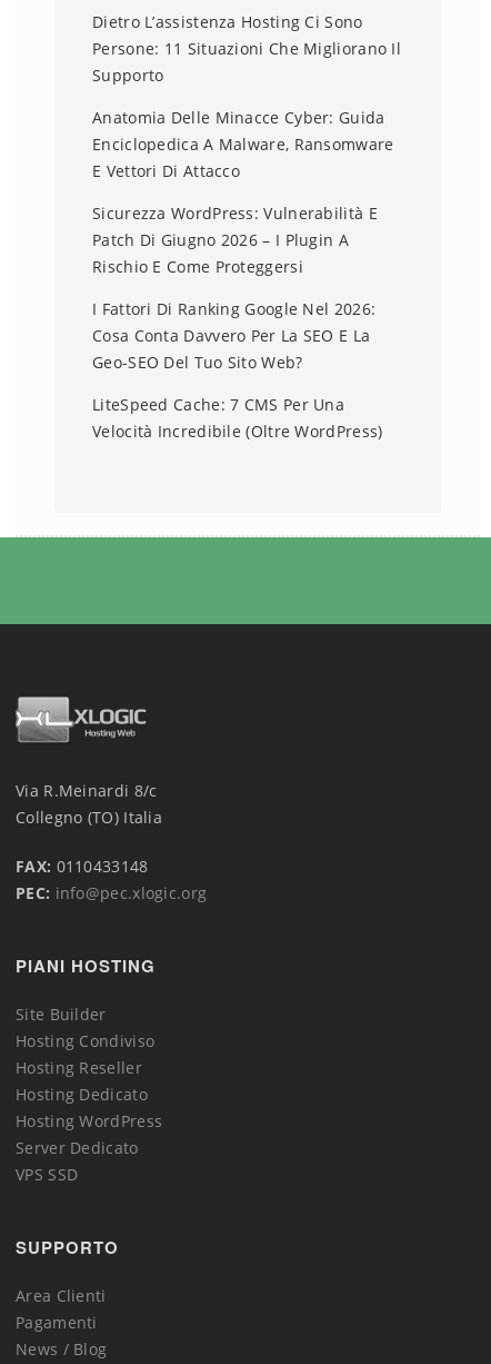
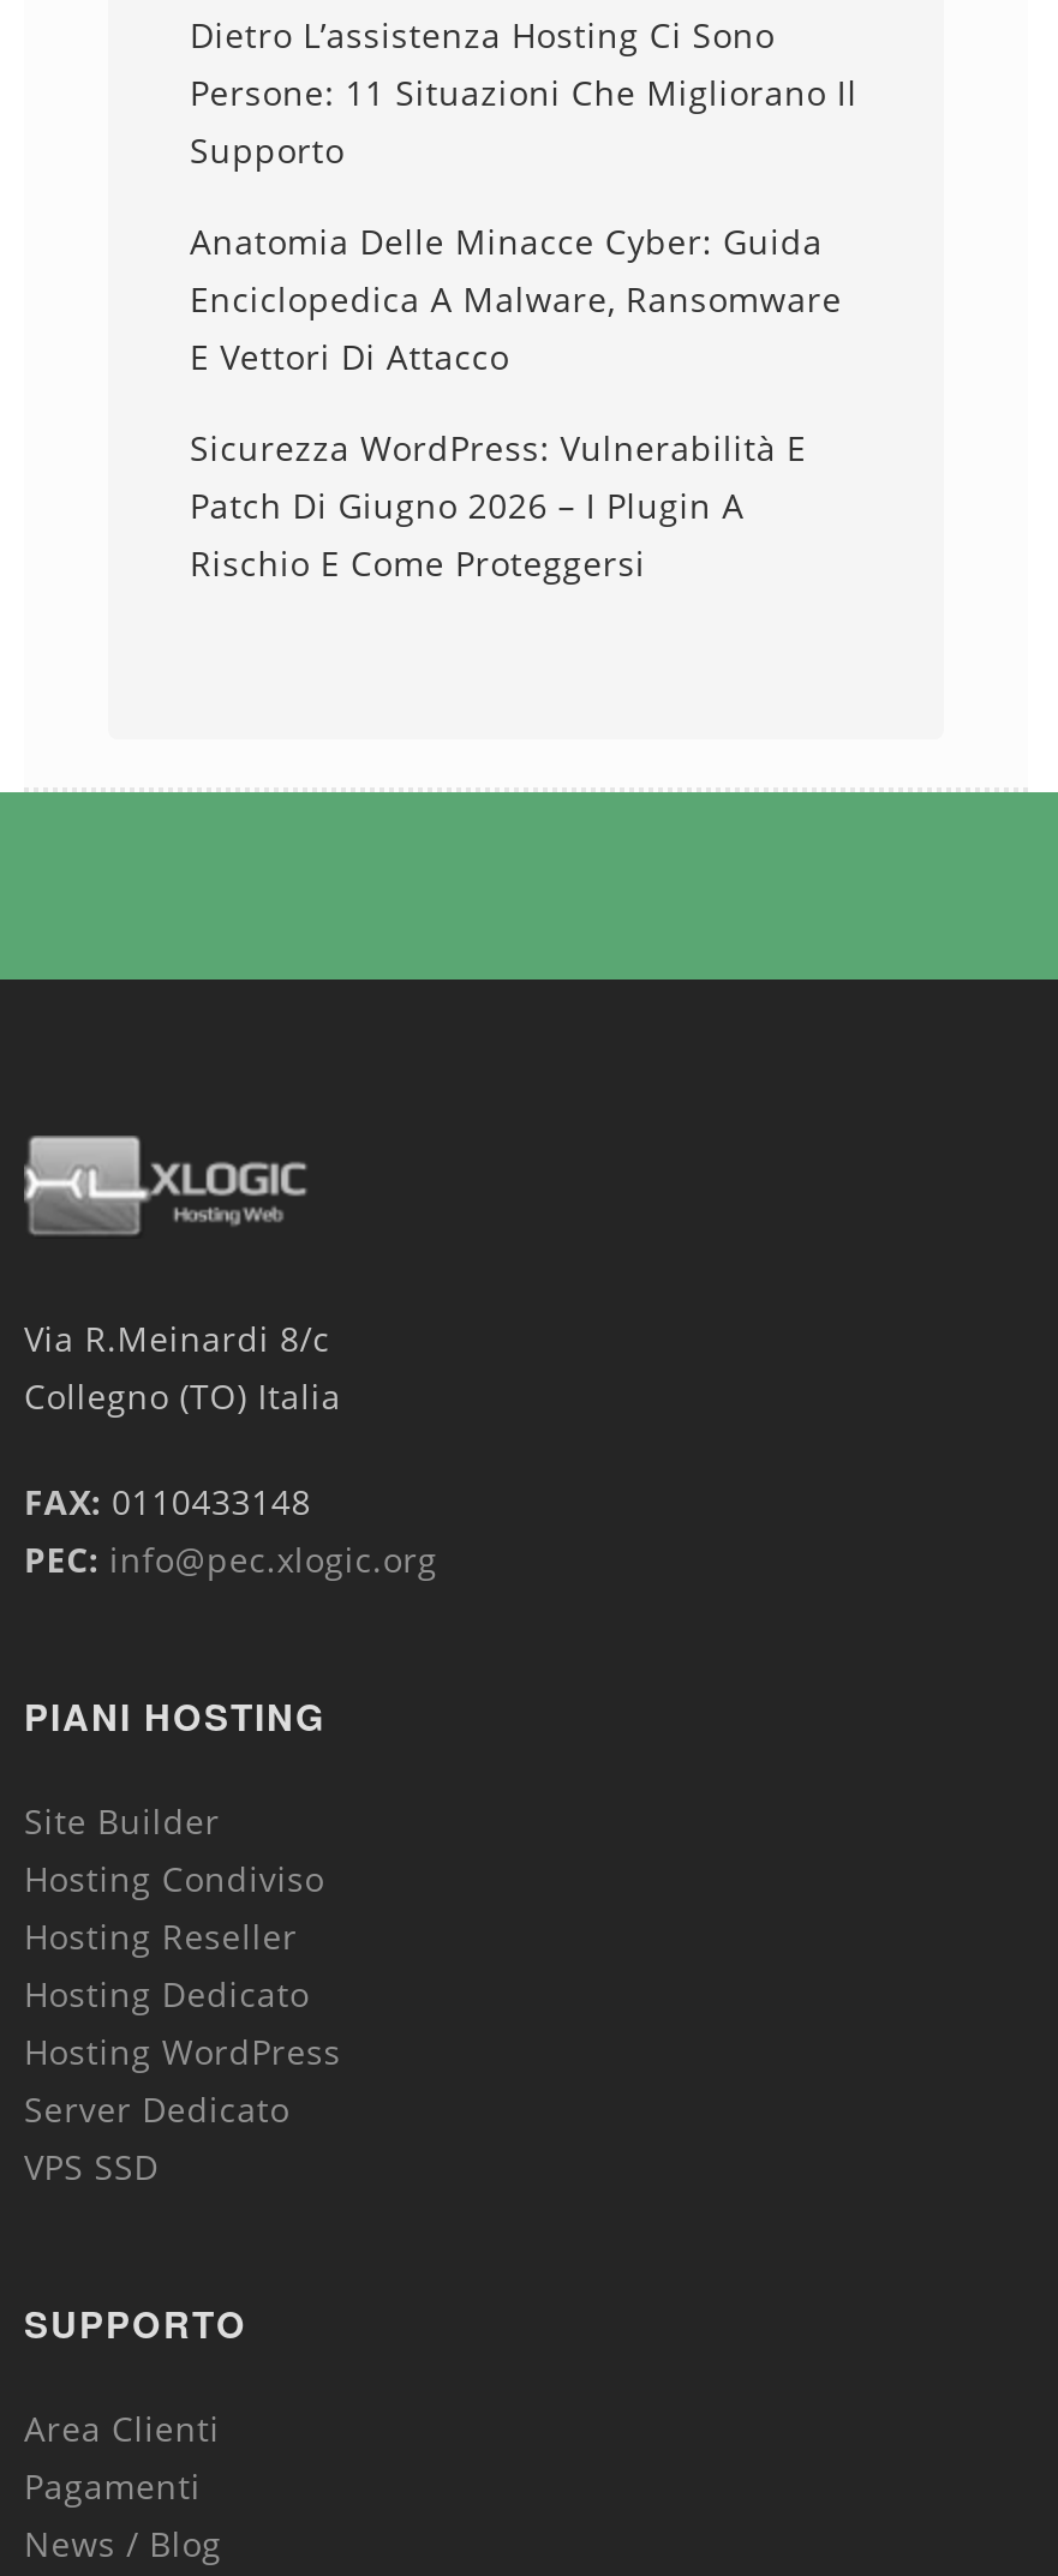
[92,298,383,442] I Fattori Di Ranking Google Nel 2026: | Cosa Conta Davvero Per La SEO E La | Geo-SEO Del Tuo Sito Web? | LiteSpeed Cache: 7 CMS Per Una | Velocità Incredibile (Oltre WordPress) -> none

